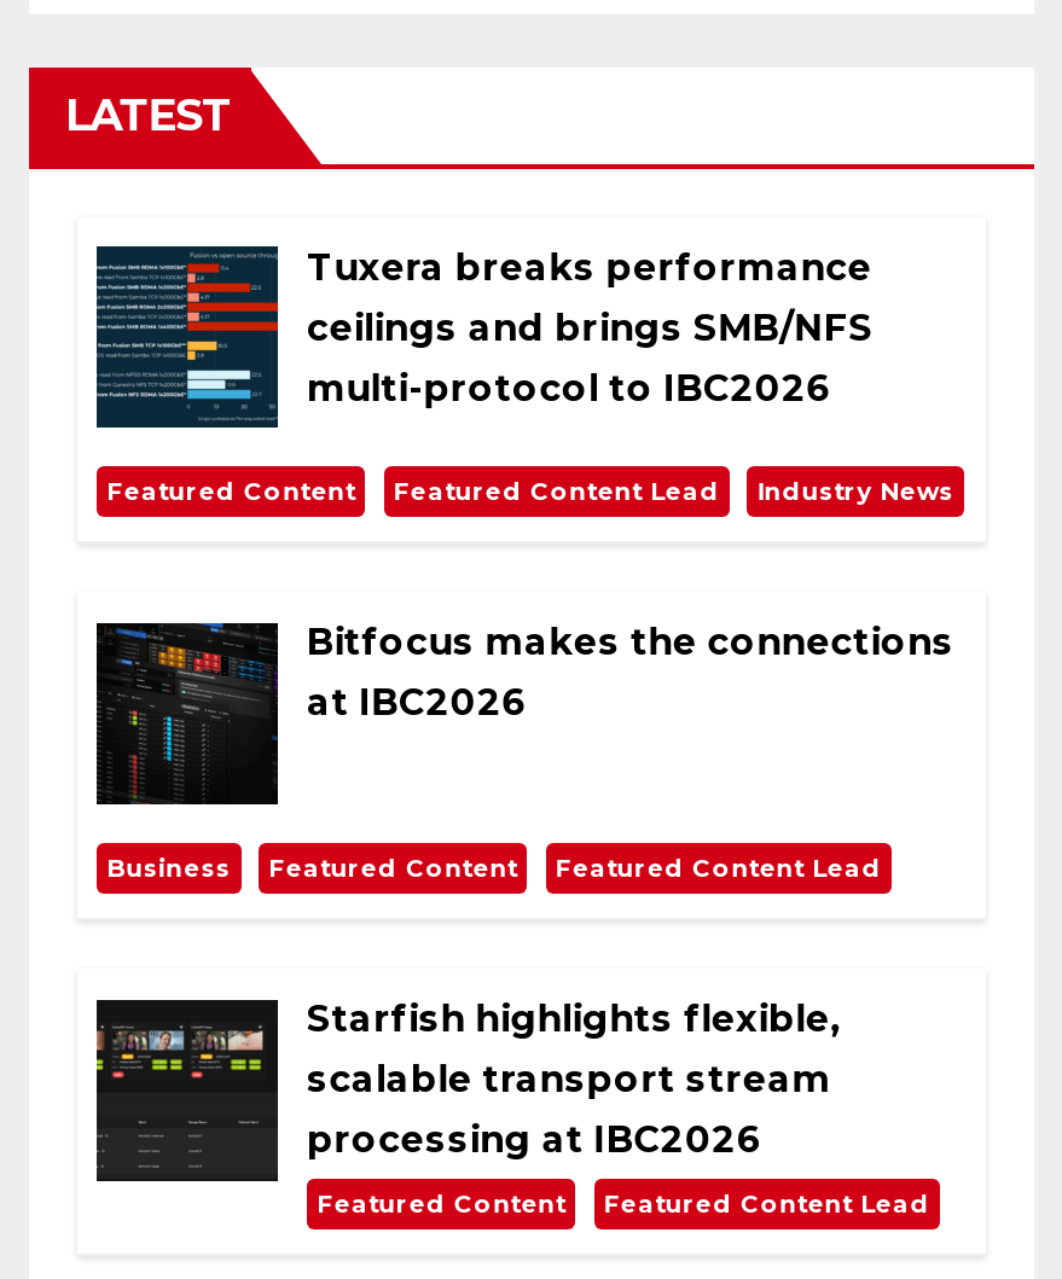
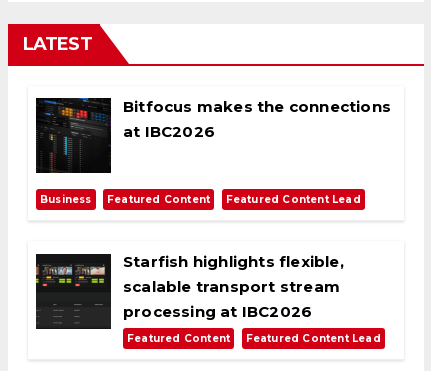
[97,243,954,510] [image] | Tuxera breaks performance | ceilings and brings SMB/NFS | multi-protocol to IBC2026 | Featured Content , Featured Content Lead , Industry News -> none

